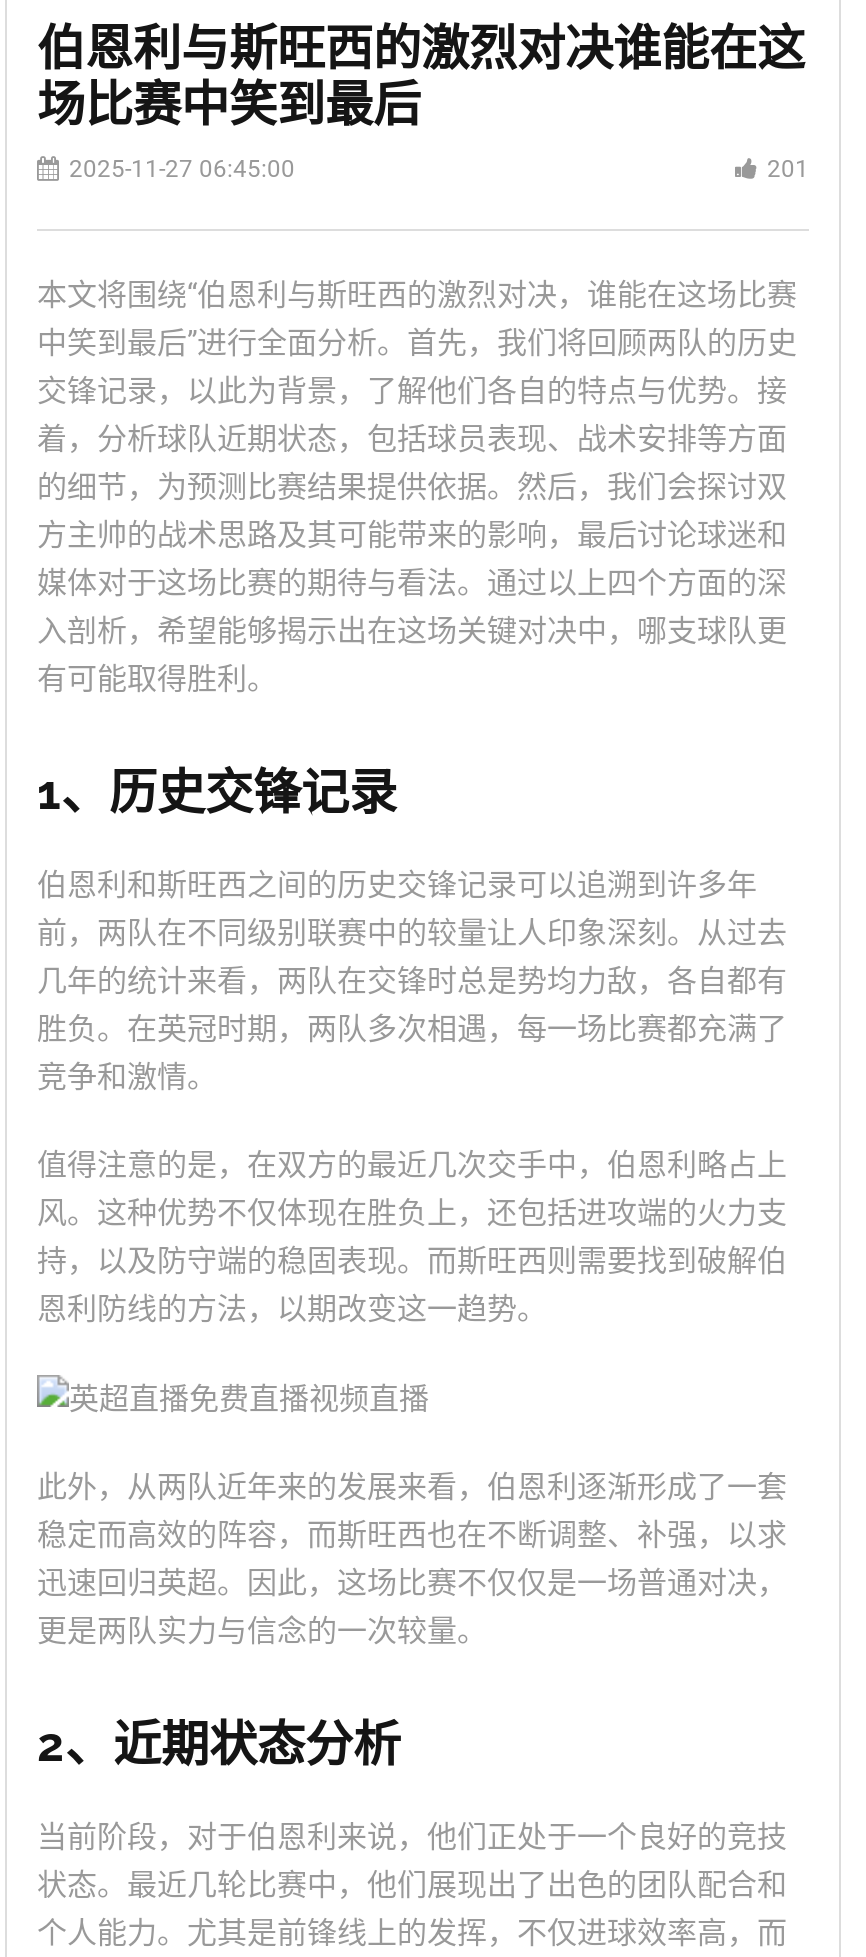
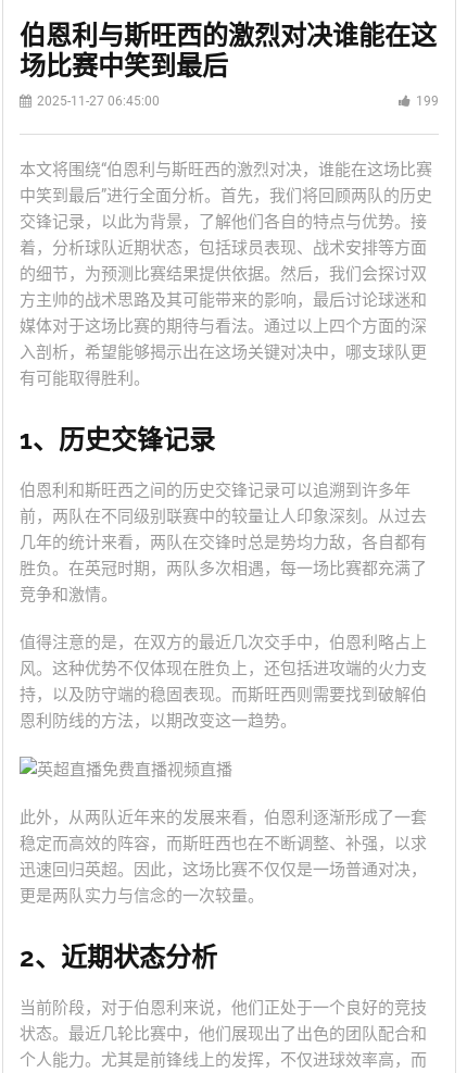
[767,155,809,183] 201 -> [416,93,439,109] 199

